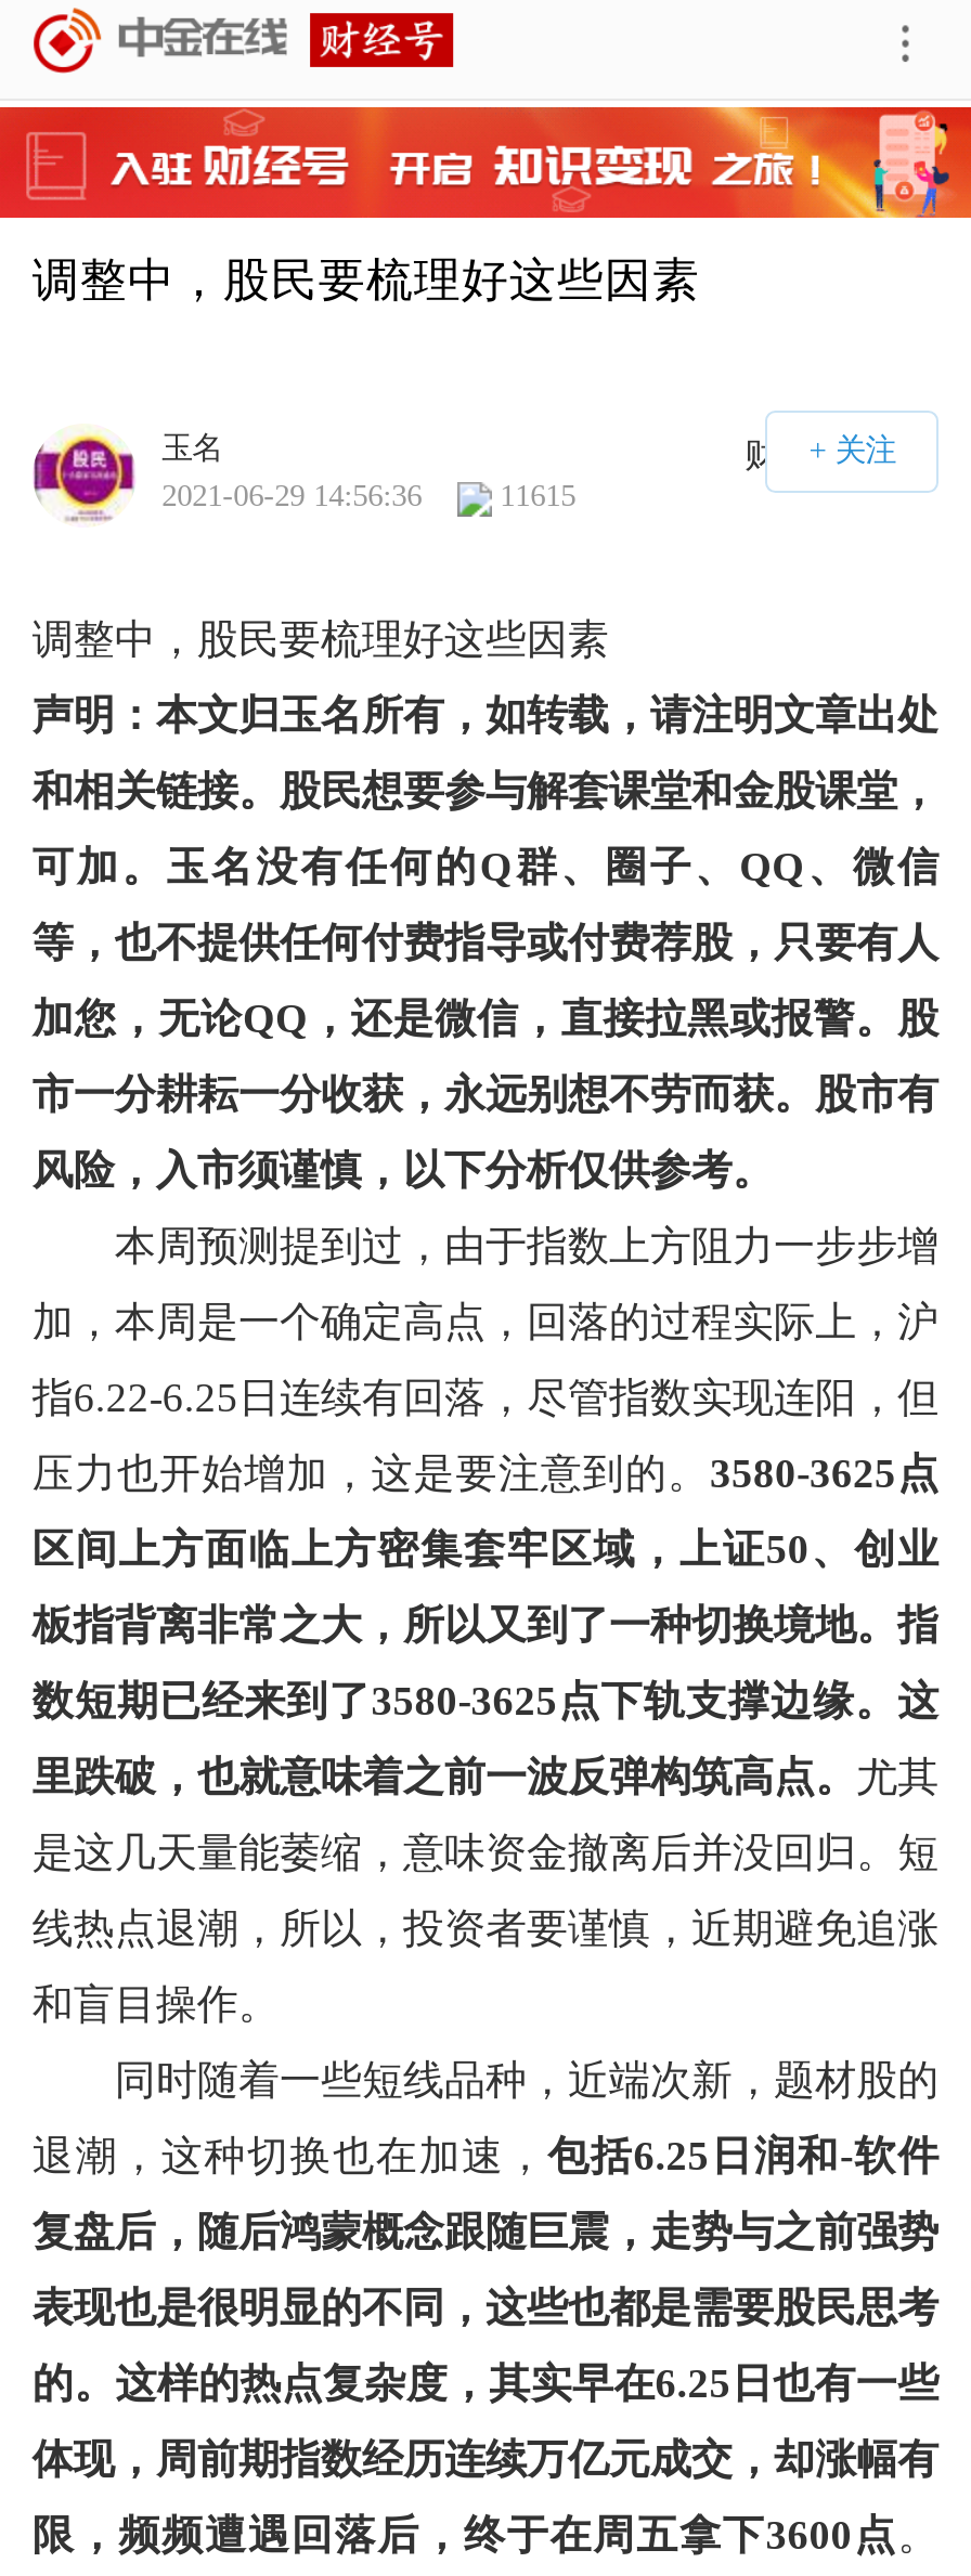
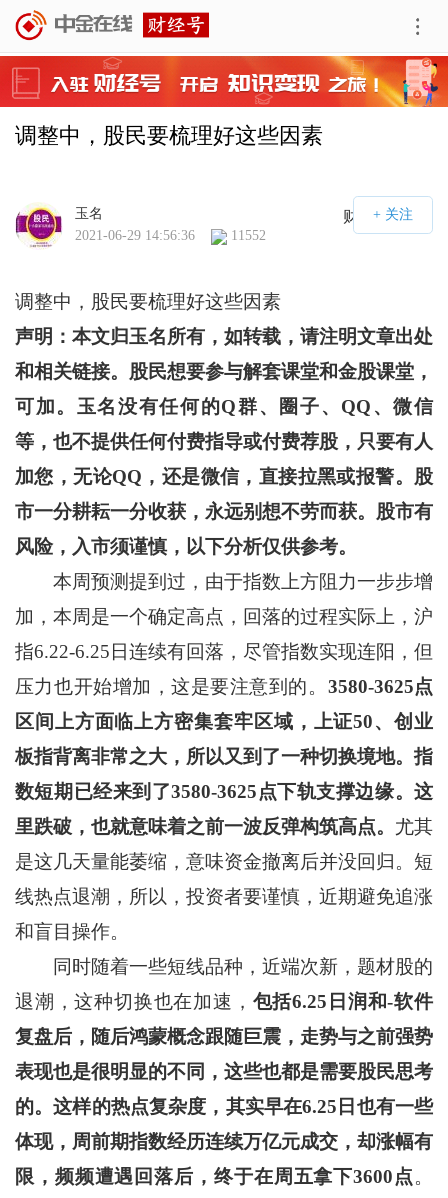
[162,478,576,513] 2021-06-29 14:56:36 11615 -> [75,227,266,243] 2021-06-29 14:56:36 11552

